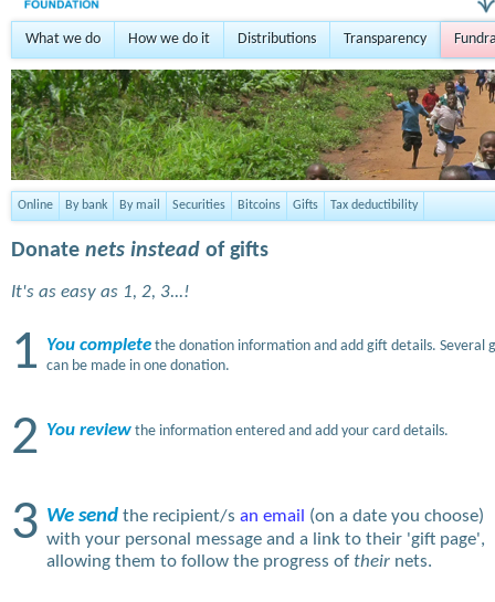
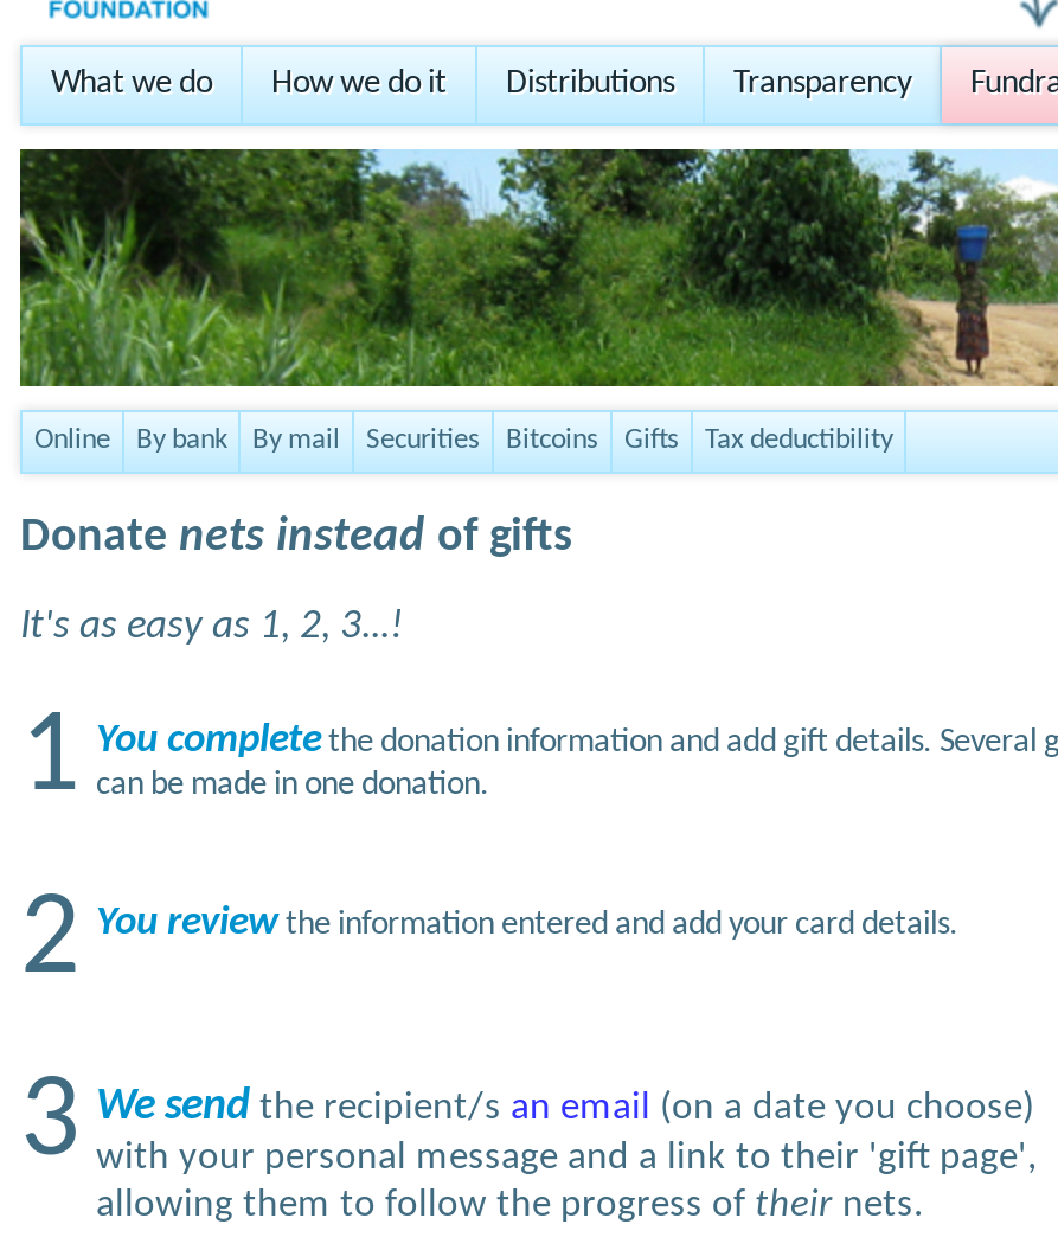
[10,68,492,181] [image] -> [20,147,1051,389] [image]

